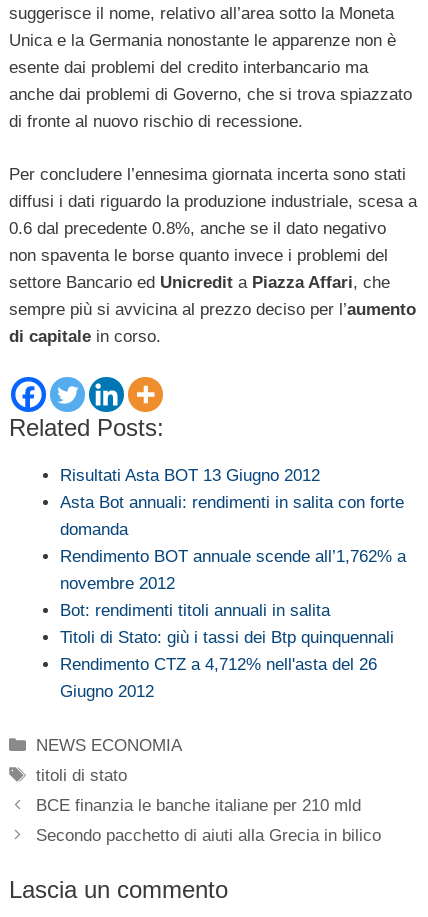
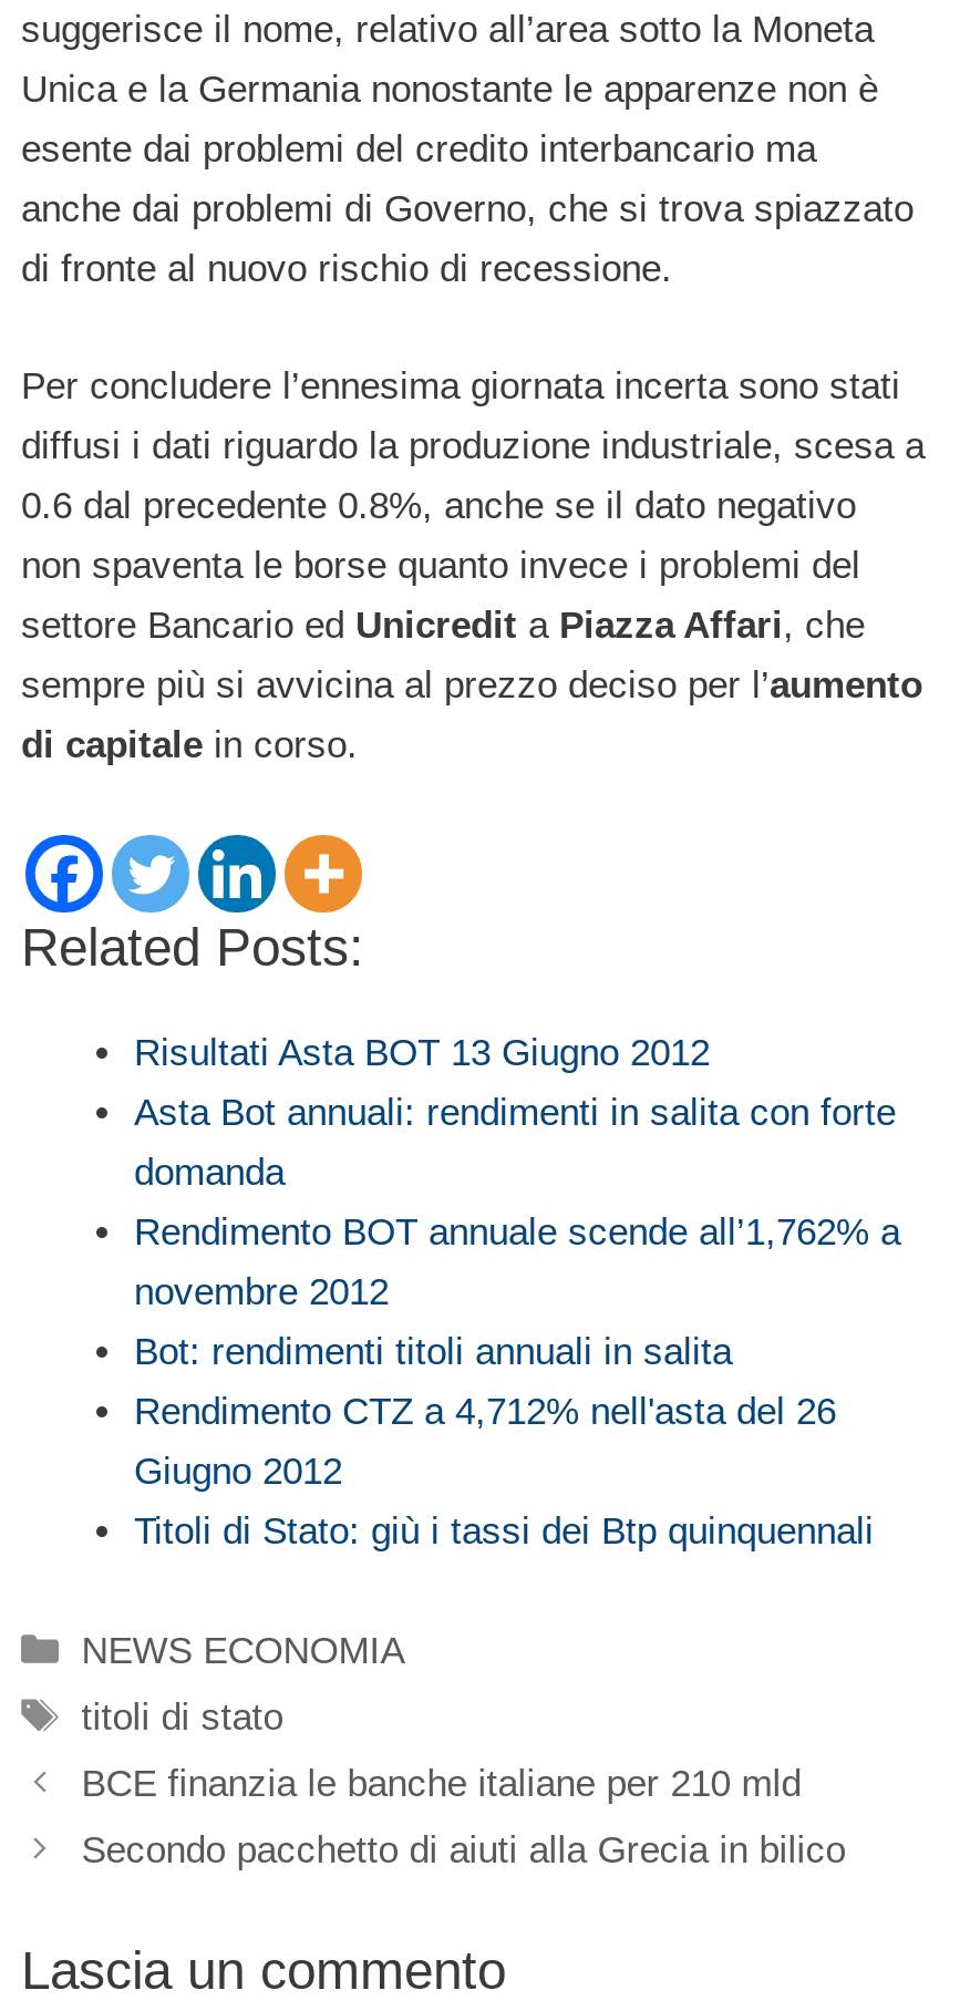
moved [60,628,394,647] -> [134,1512,874,1554]: Titoli di Stato: giù i tassi dei Btp quinquennali
moved [60,655,377,701] -> [134,1392,836,1494]: Rendimento CTZ a 4,712% nell'asta del 26 | Giugno 2012

